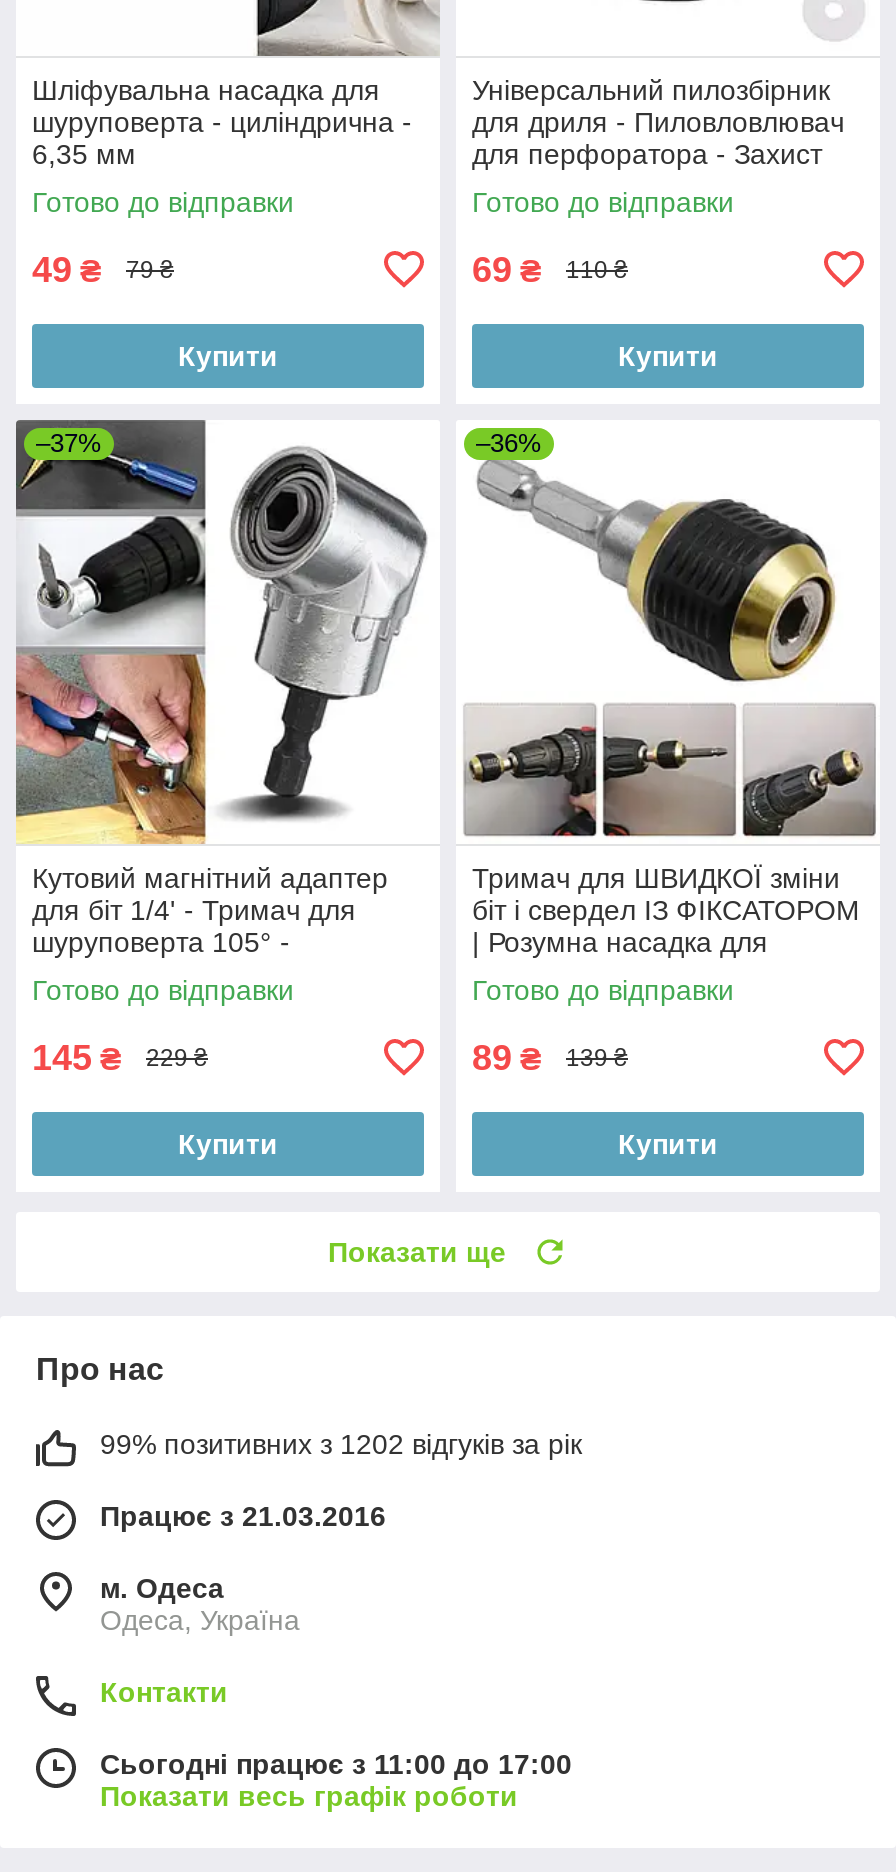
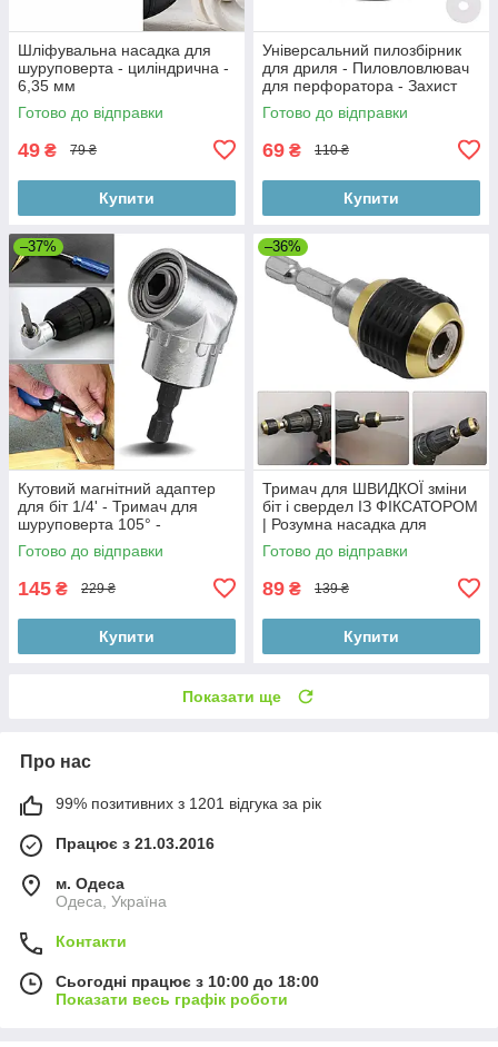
[100,1428,582,1460] 99% позитивних з 1202 відгуків за рік -> [56,794,321,812] 99% позитивних з 1201 відгука за рік
[100,1748,572,1780] Сьогодні працює з 11:00 до 17:00 -> [56,972,319,990] Сьогодні працює з 10:00 до 18:00

